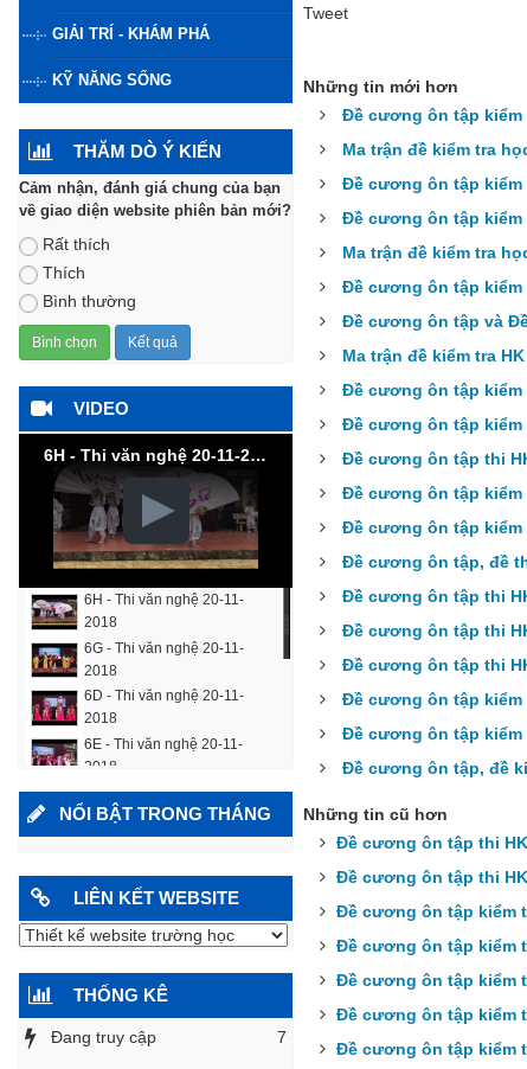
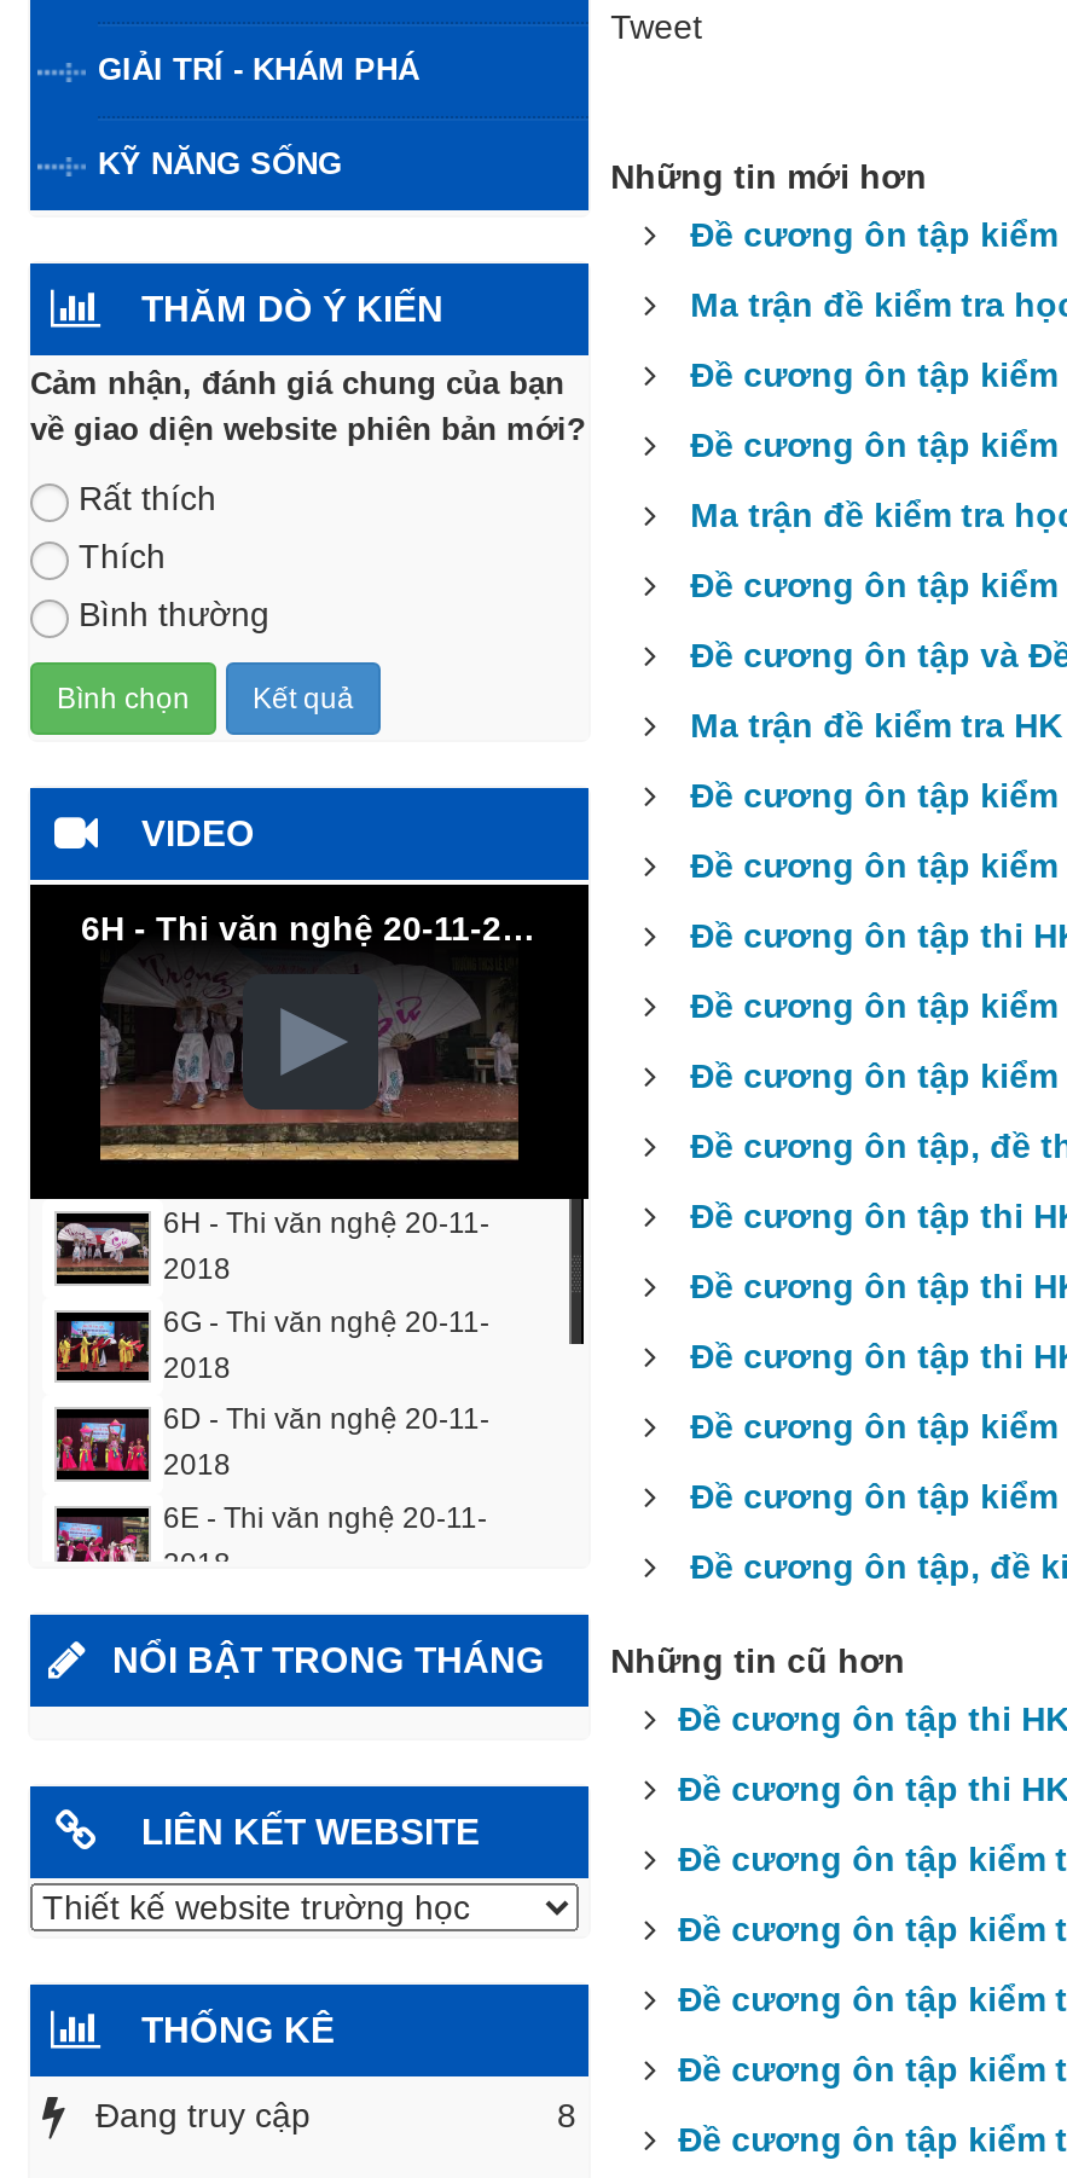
[277,1028,287,1046] 7 -> [557,2096,576,2134] 8

